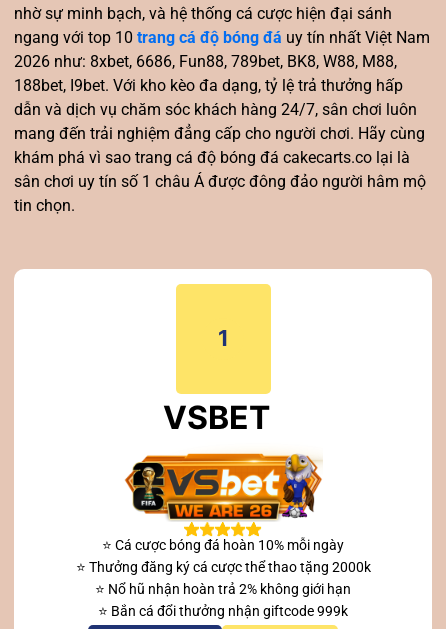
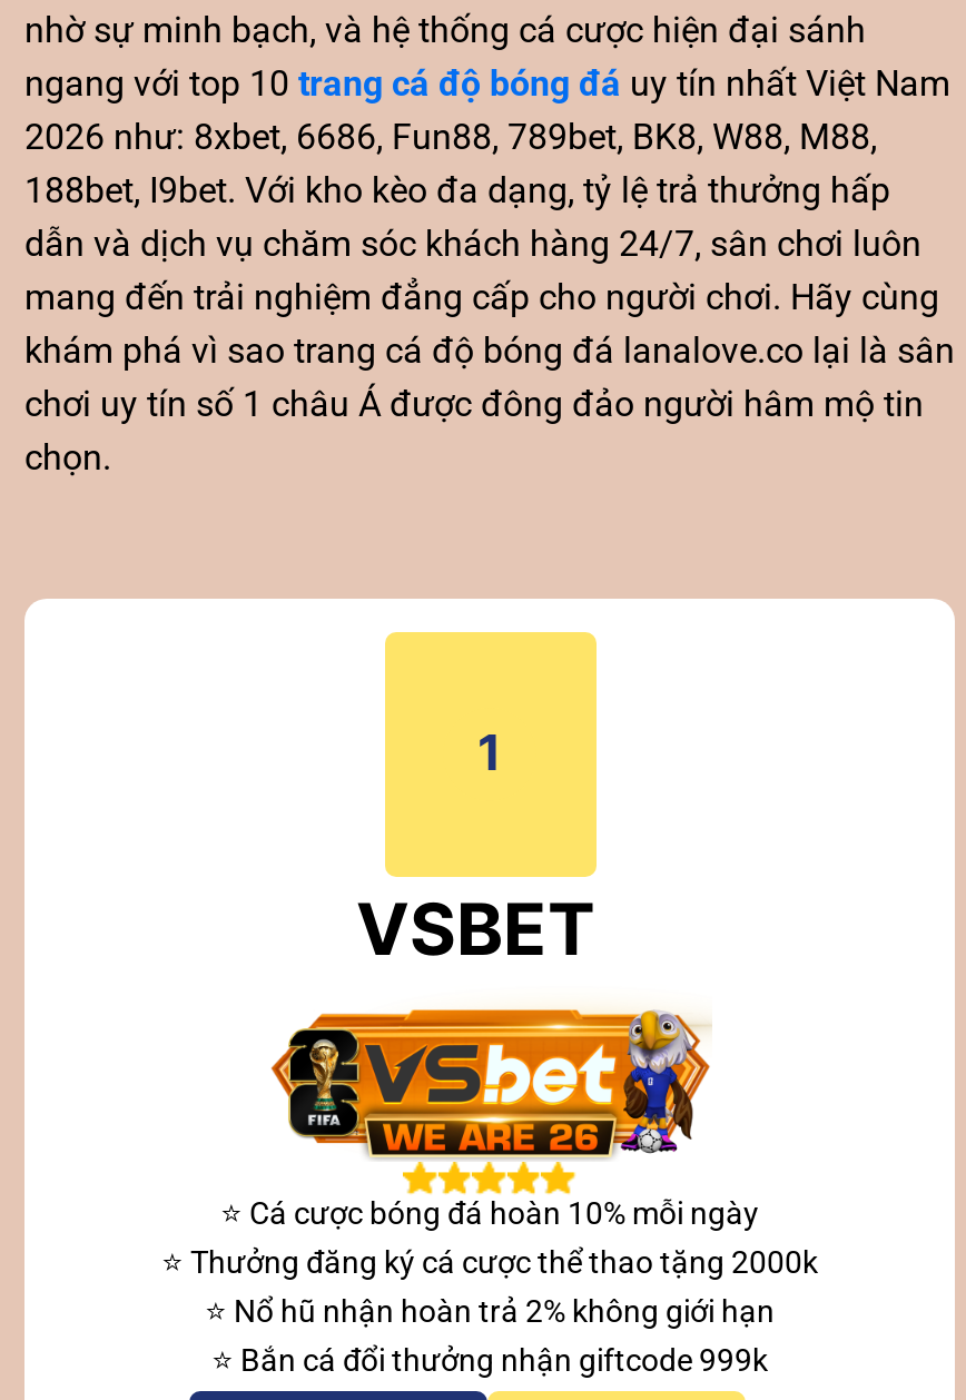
[14,148,426,215] khám phá vì sao trang cá độ bóng đá cakecarts.co lại là | sân chơi uy tín số 1 châu Á được đông đảo người hâm mộ | tin chọn. -> [24,329,955,478] khám phá vì sao trang cá độ bóng đá lanalove.co lại là sân | chơi uy tín số 1 châu Á được đông đảo người hâm mộ tin | chọn.

